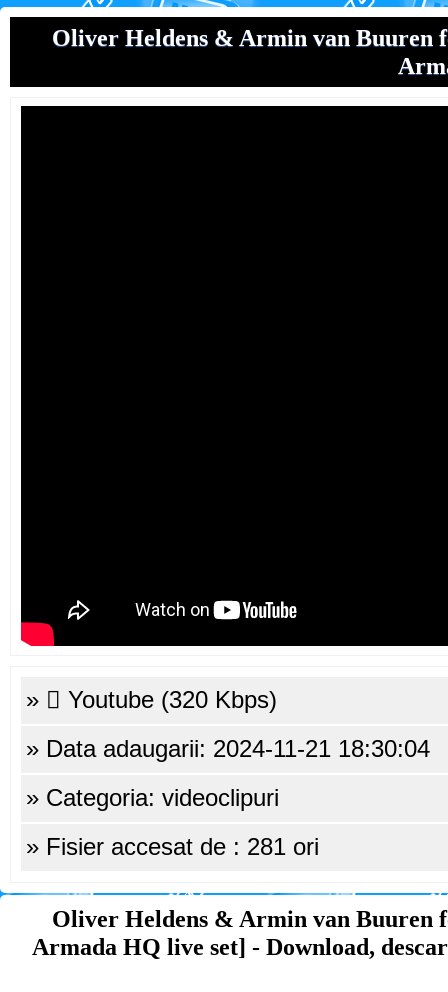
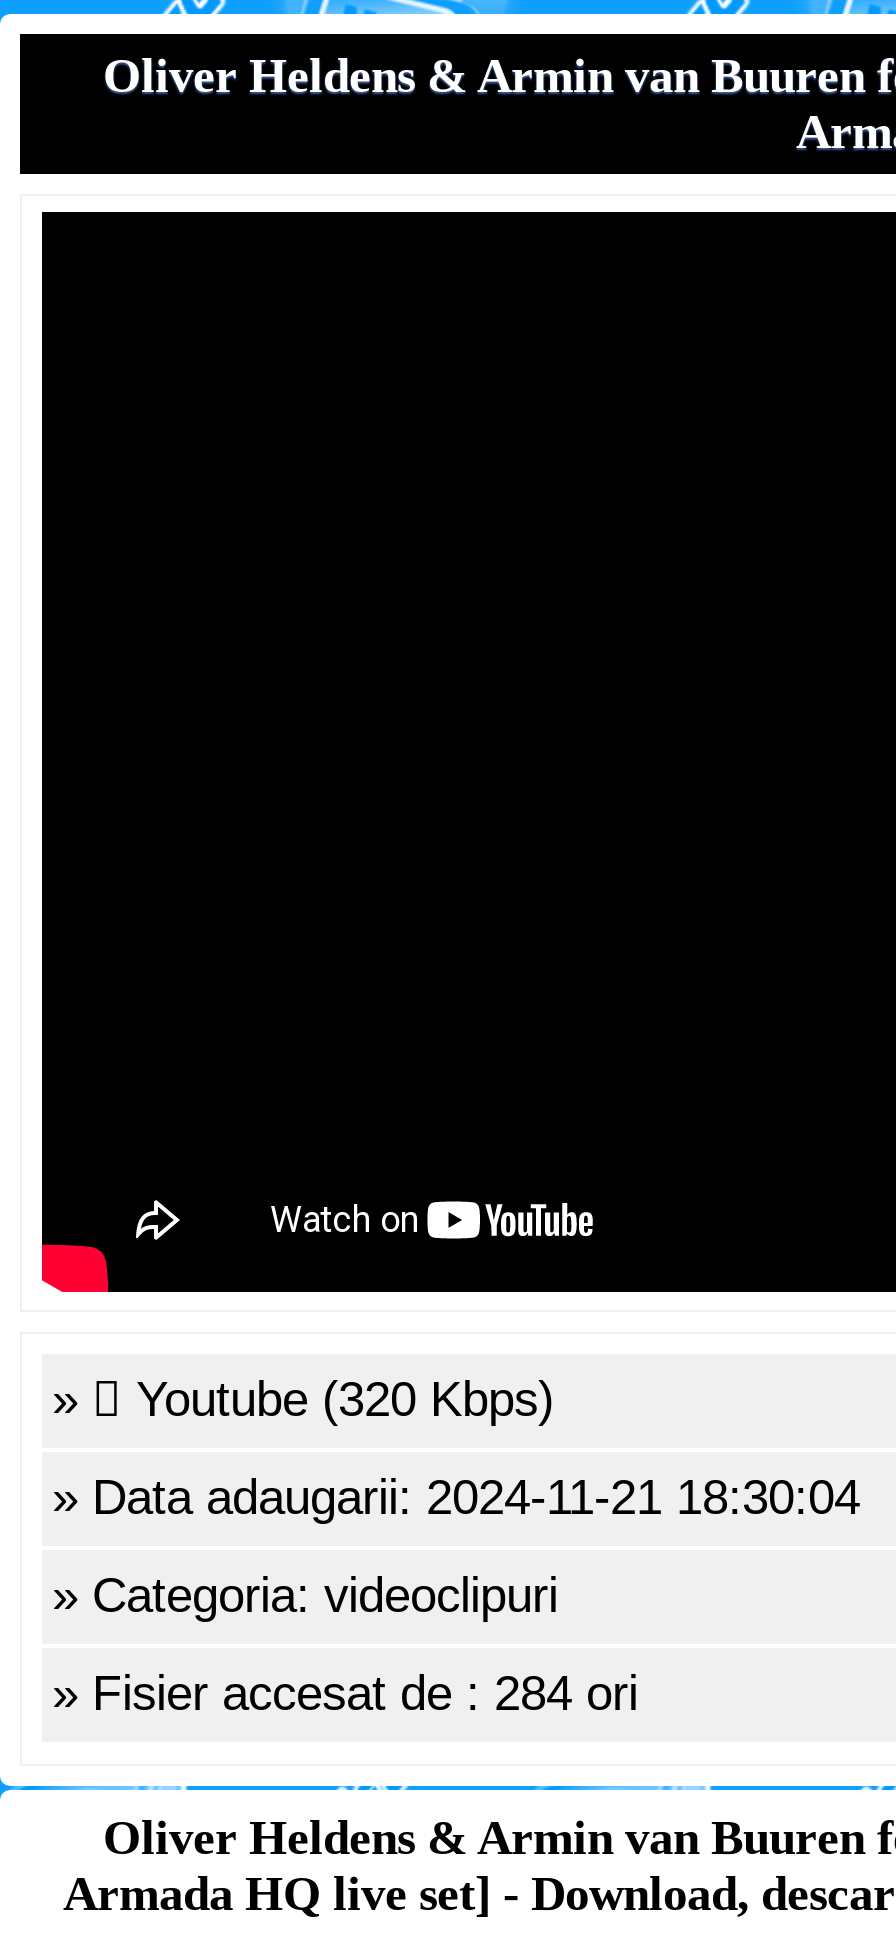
[26,833,319,860] » Fisier accesat de : 281 ori -> [52,1666,638,1720] » Fisier accesat de : 284 ori

